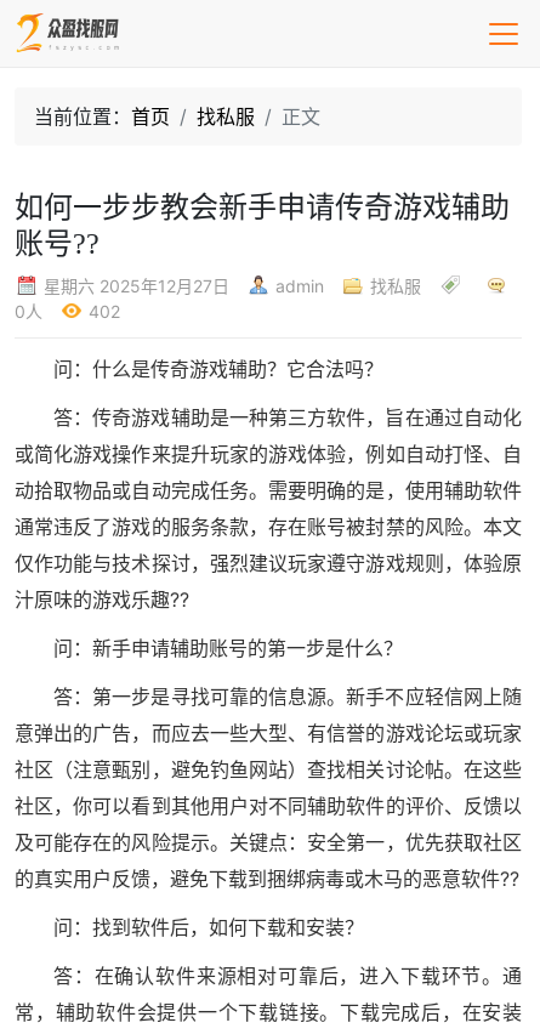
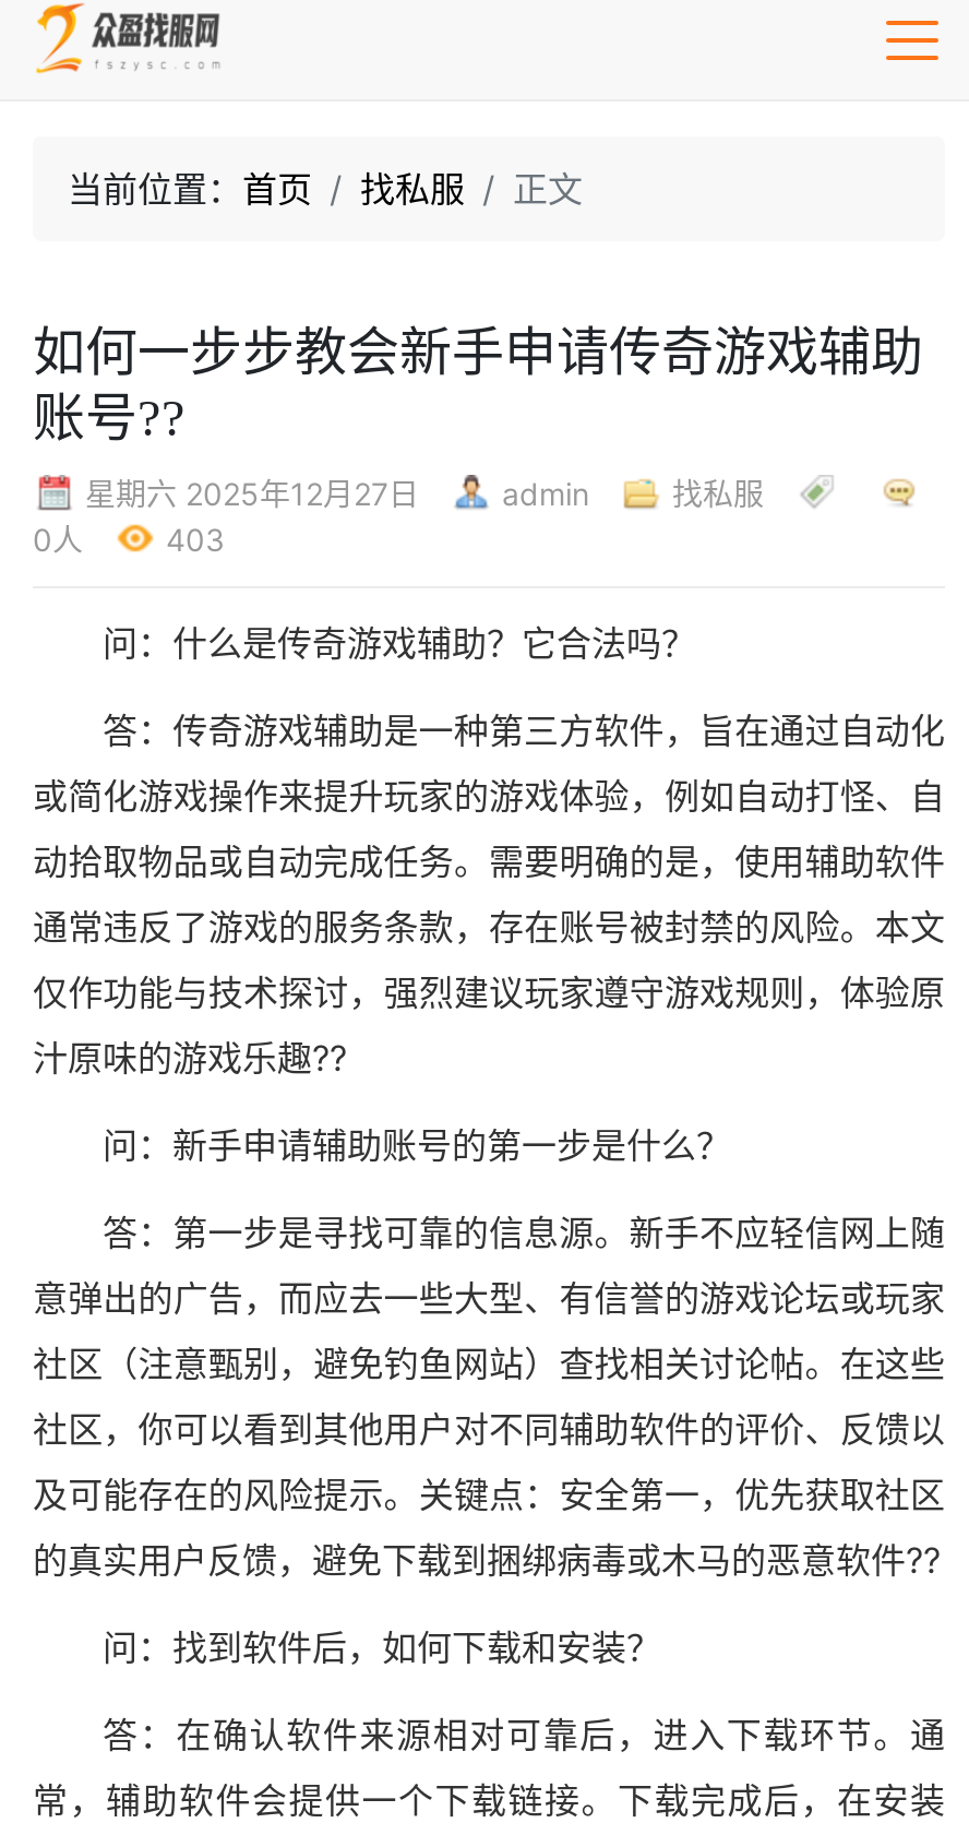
[15,301,120,322] 0人 402 -> [33,521,225,558] 0人 403

